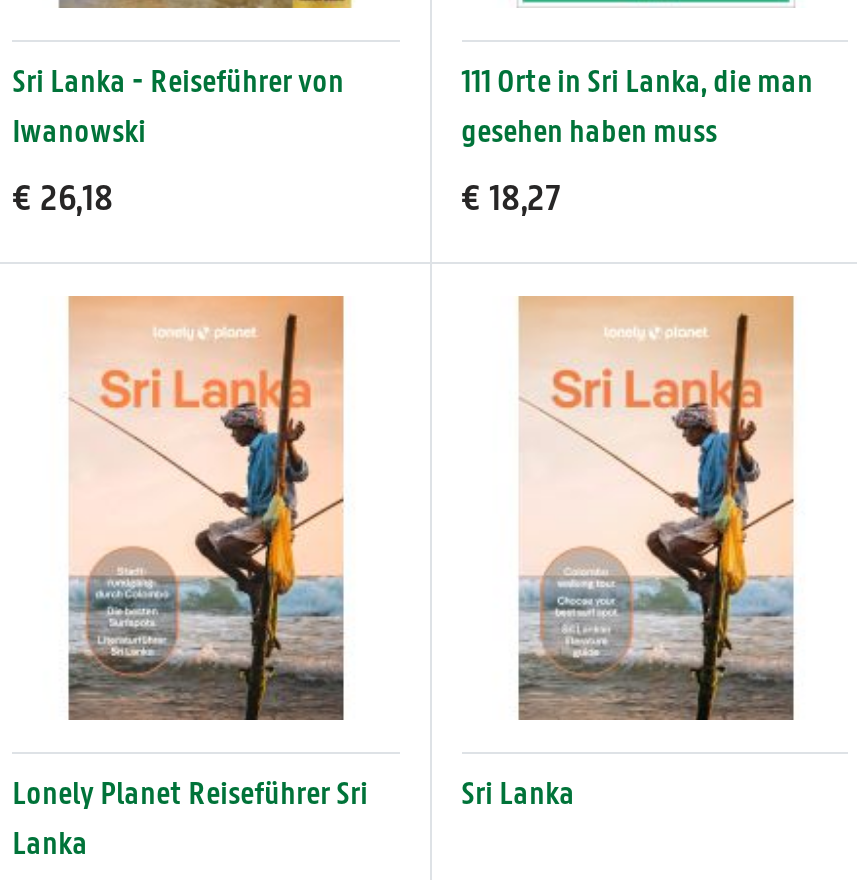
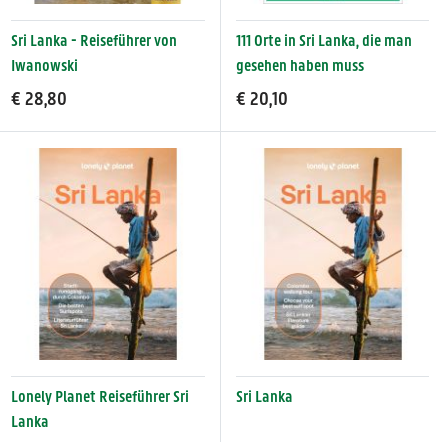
[12,181,114,219] € 26,18 -> [11,91,67,110] € 28,80
[461,181,561,219] € 18,27 -> [235,91,287,110] € 20,10

